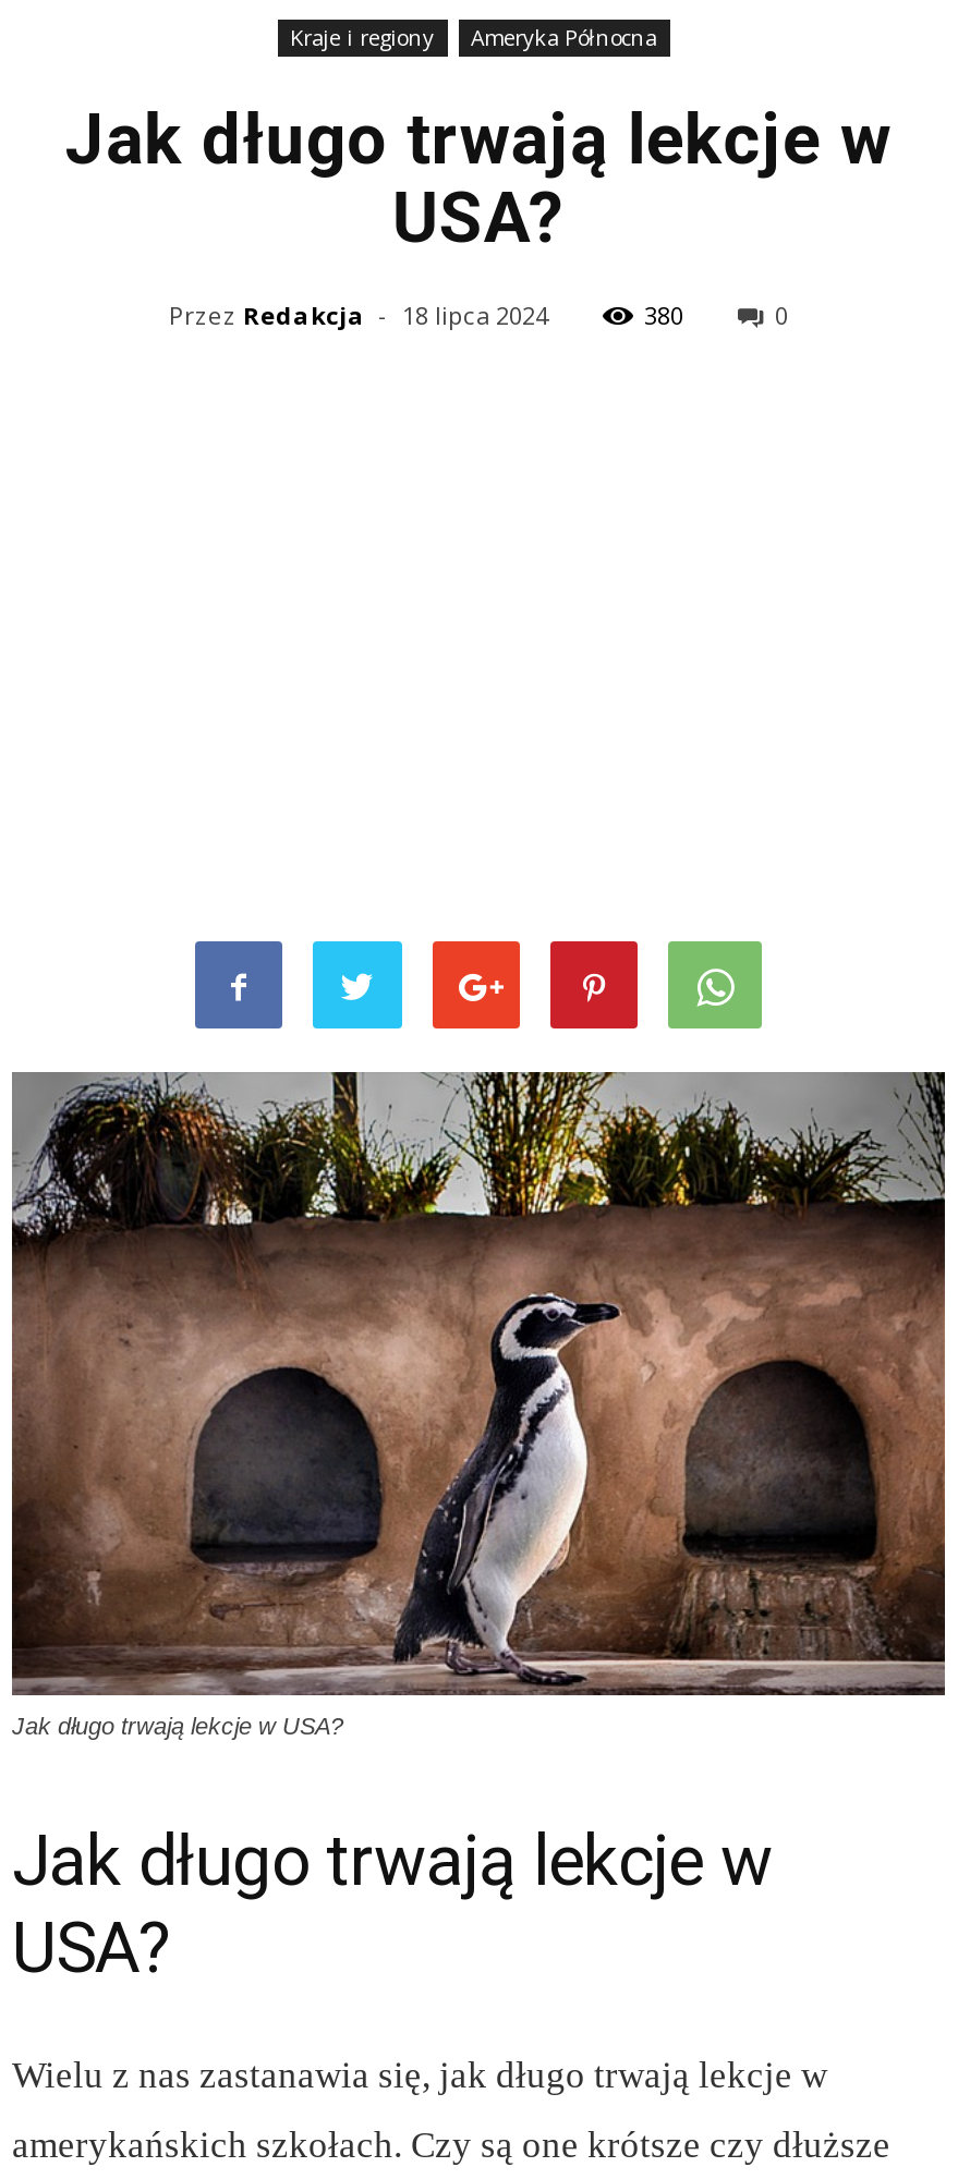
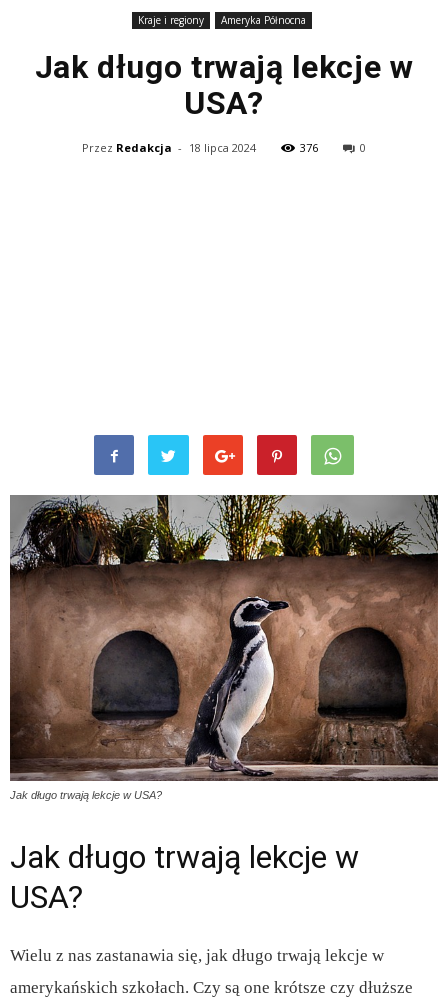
[644,299,683,331] 380 -> [300,140,318,155] 376

